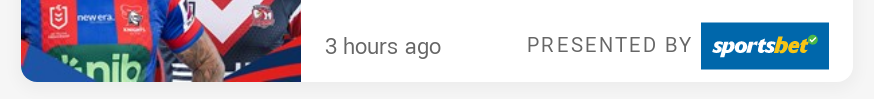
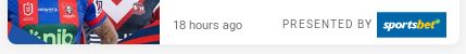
[325,30,441,60] 3 hours ago -> [173,16,242,32] 18 hours ago

